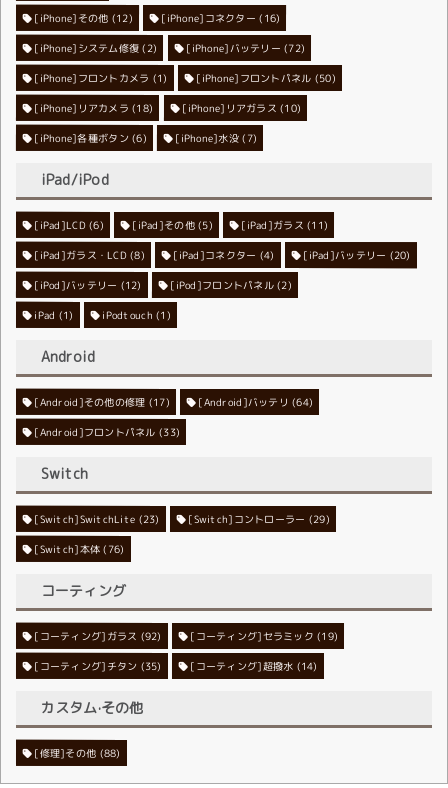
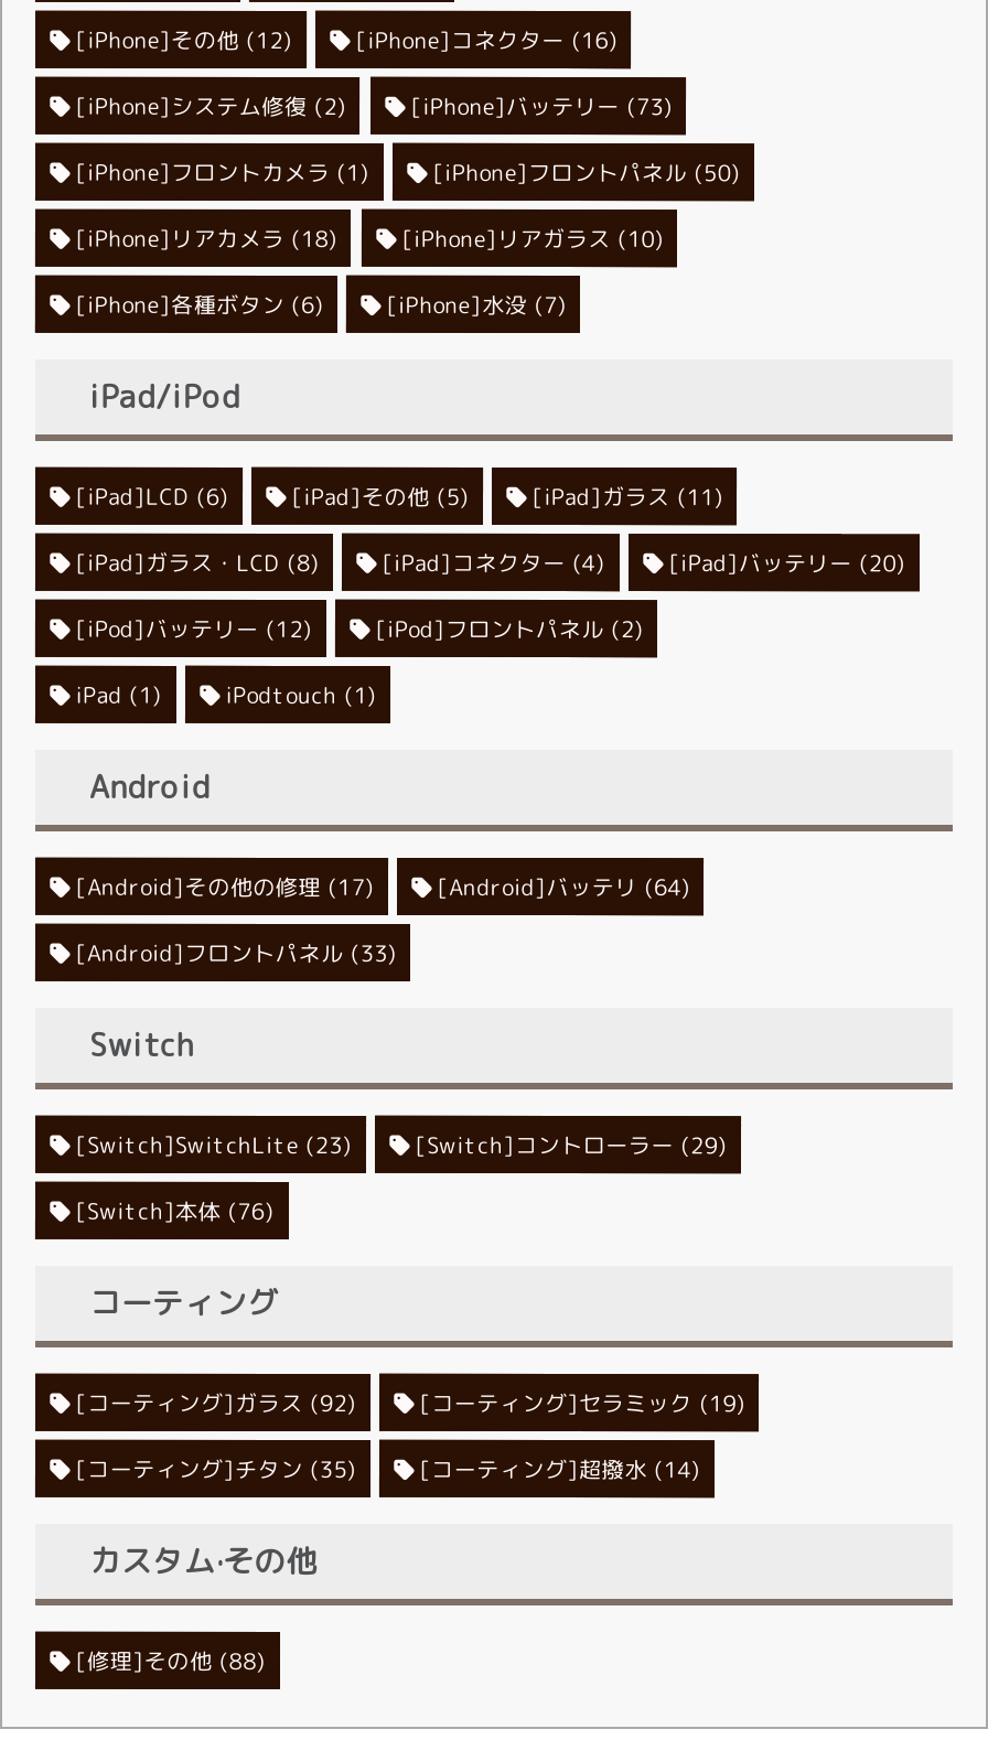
[186,41,305,55] [iPhone]バッテリー(72) -> [410,91,673,122] [iPhone]バッテリー(73)

